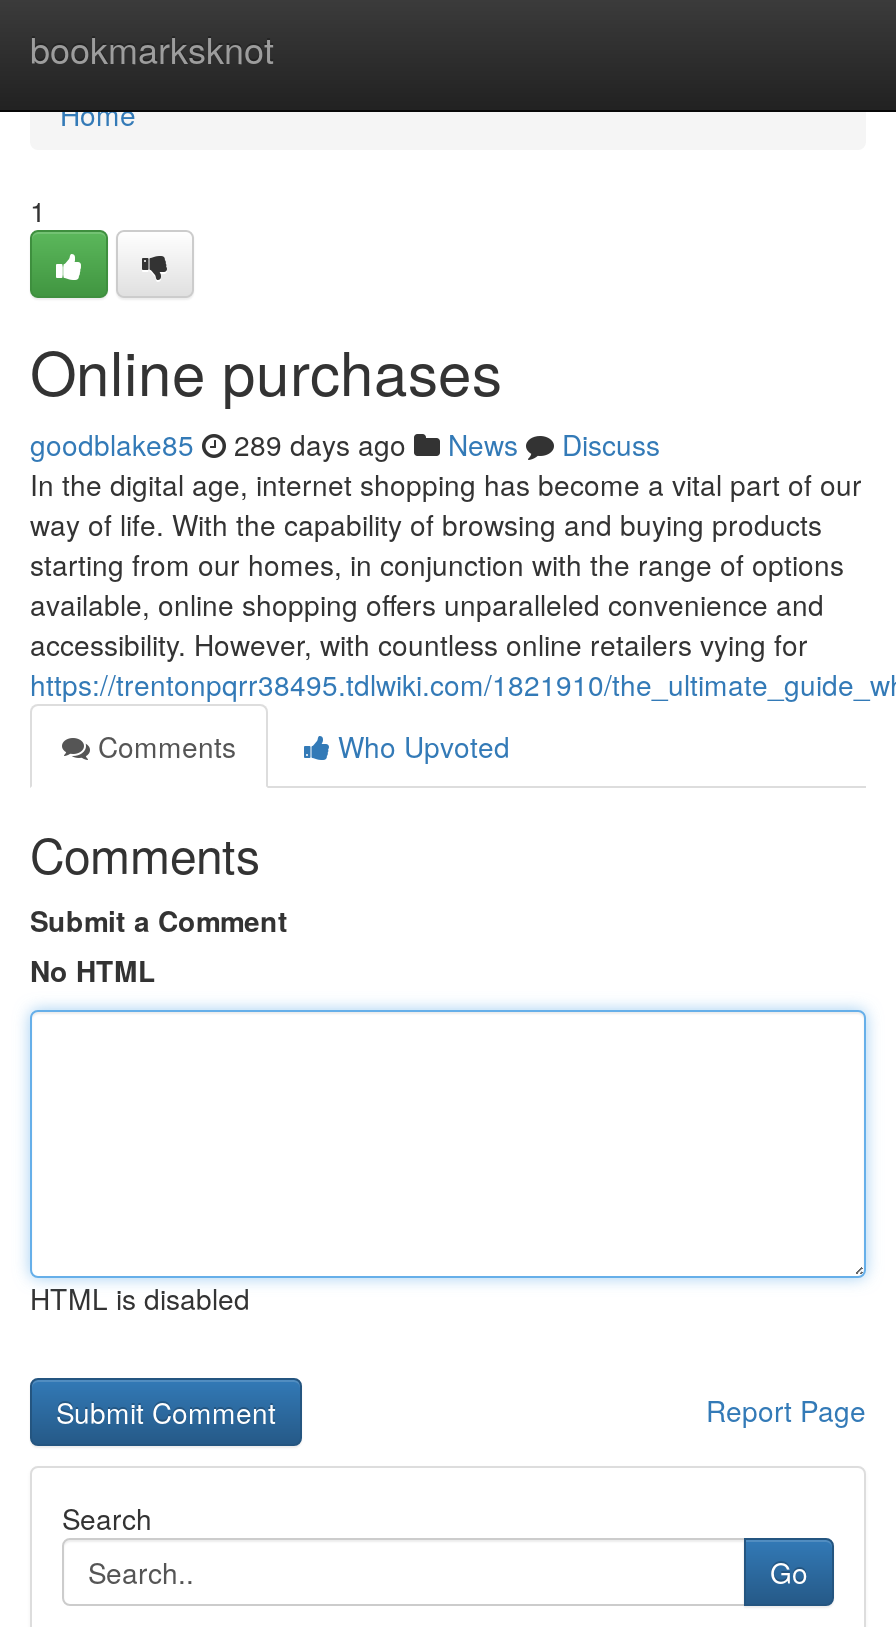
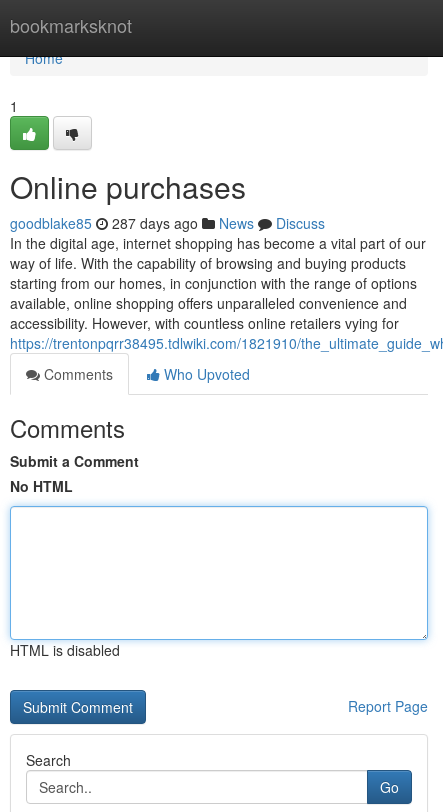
[30,424,660,464] goodblake85 289 days ago News Discuss -> [10,213,325,233] goodblake85 287 days ago News Discuss

